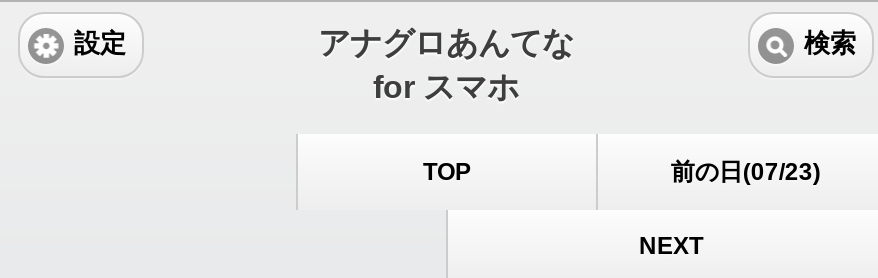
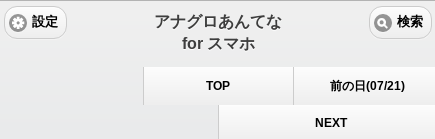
[671,158,821,186] 前の日(07/23) -> [330,79,405,93] 前の日(07/21)

